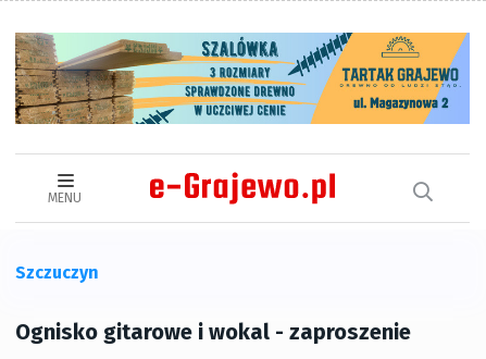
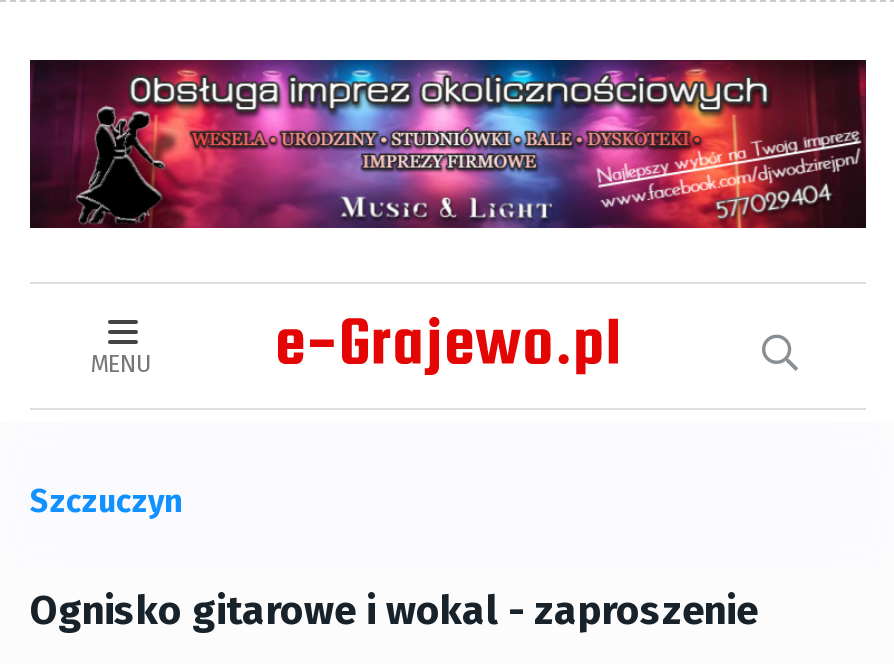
[14,32,471,125] [image] -> [28,58,868,230] [image]

